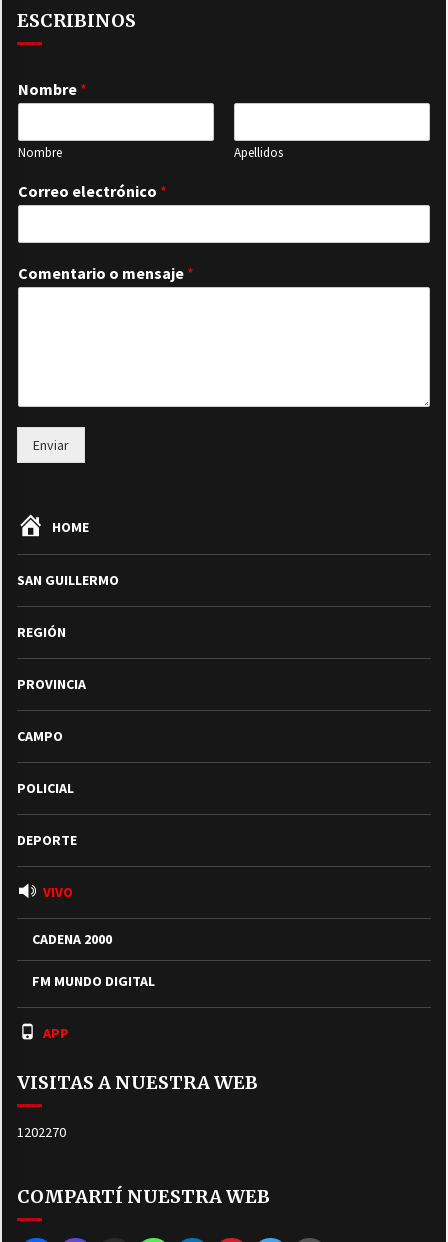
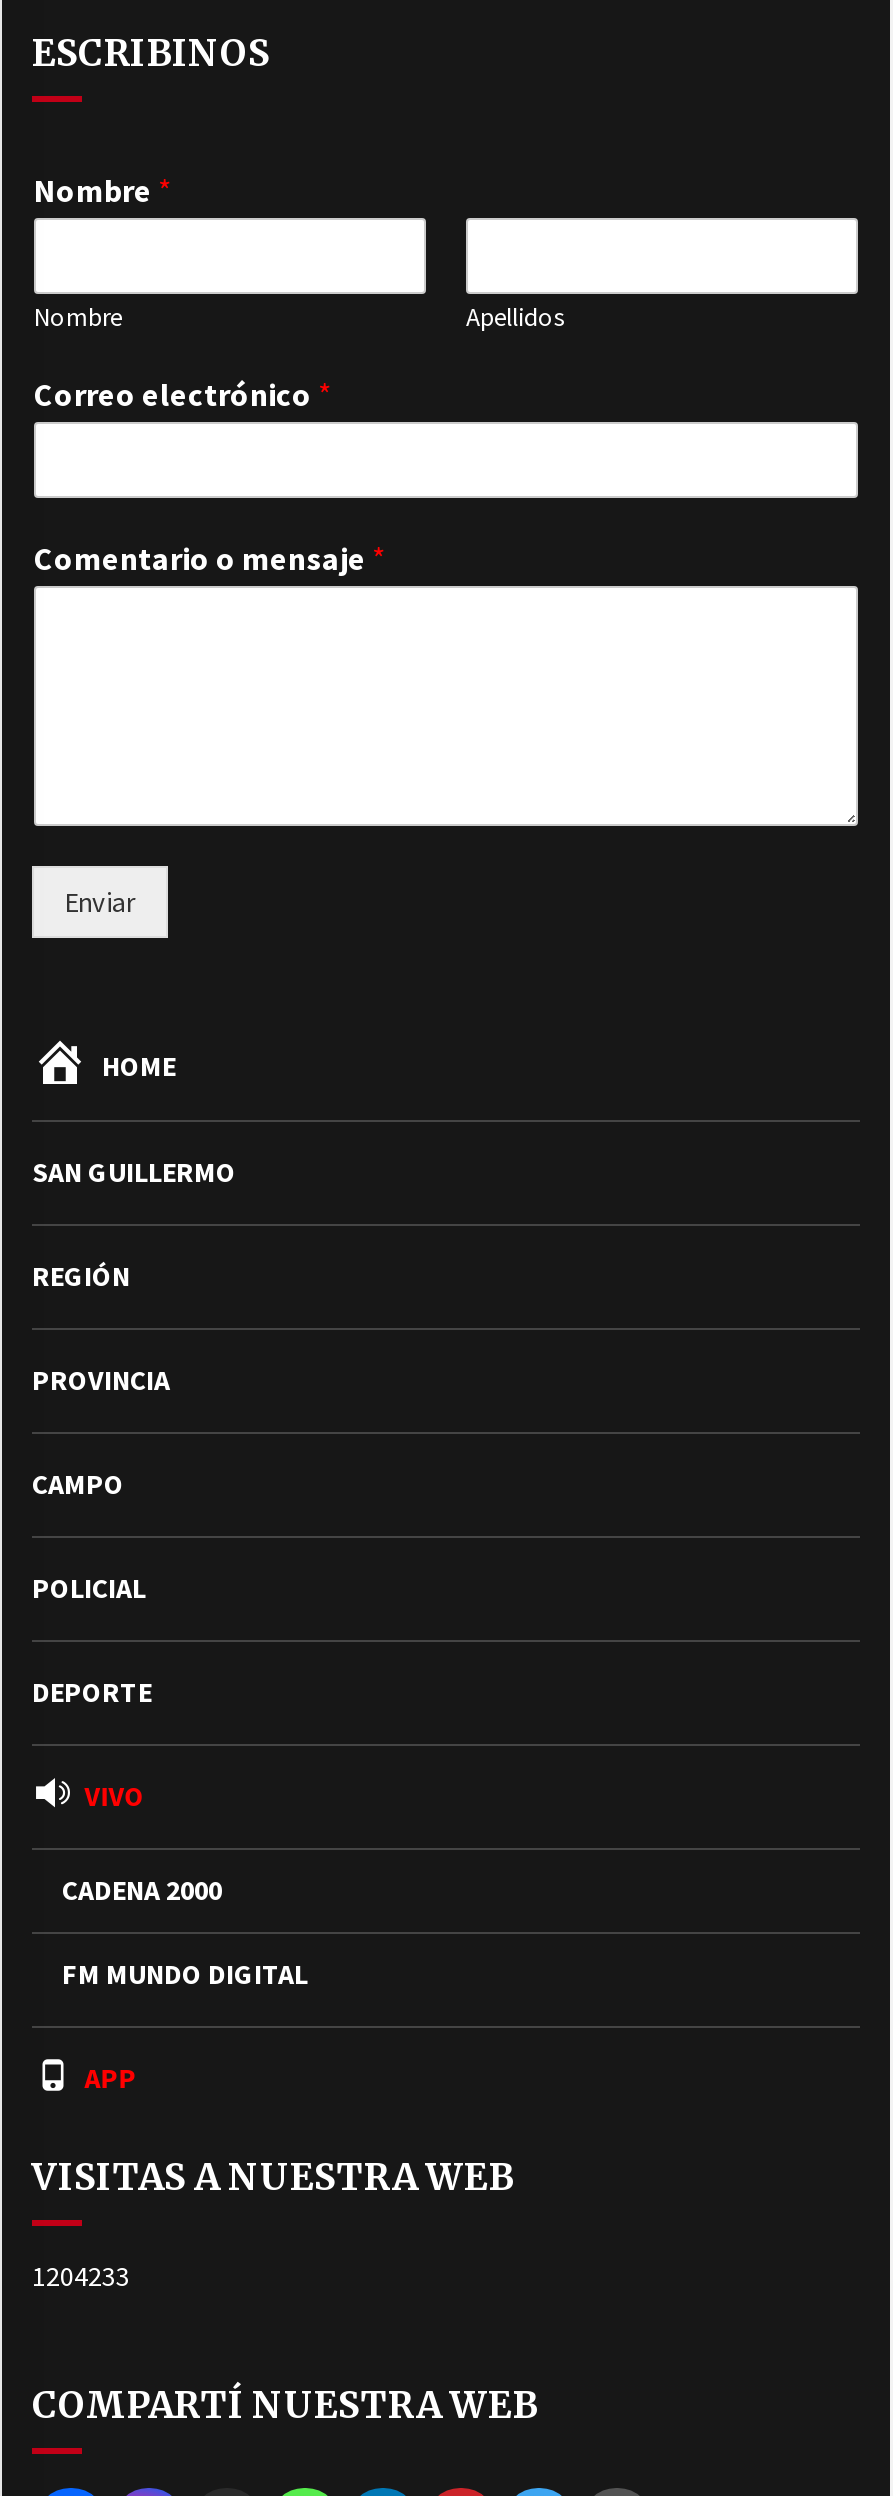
[17,1123,66,1141] 1202270 -> [32,2257,130,2293] 1204233

